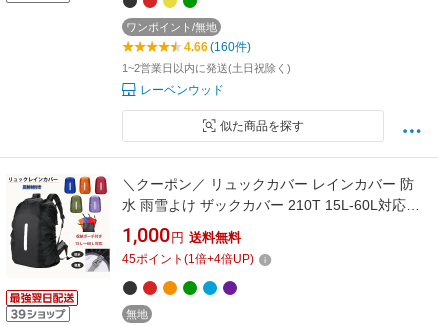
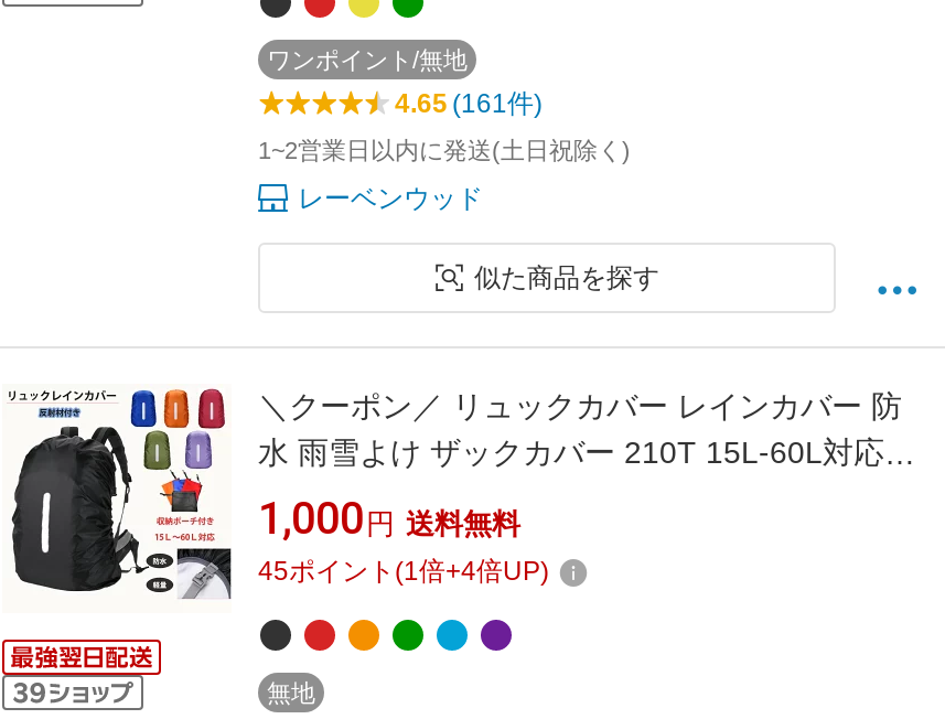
[184,40,251,54] 4.66 (160件) -> [395,89,543,120] 4.65 (161件)

